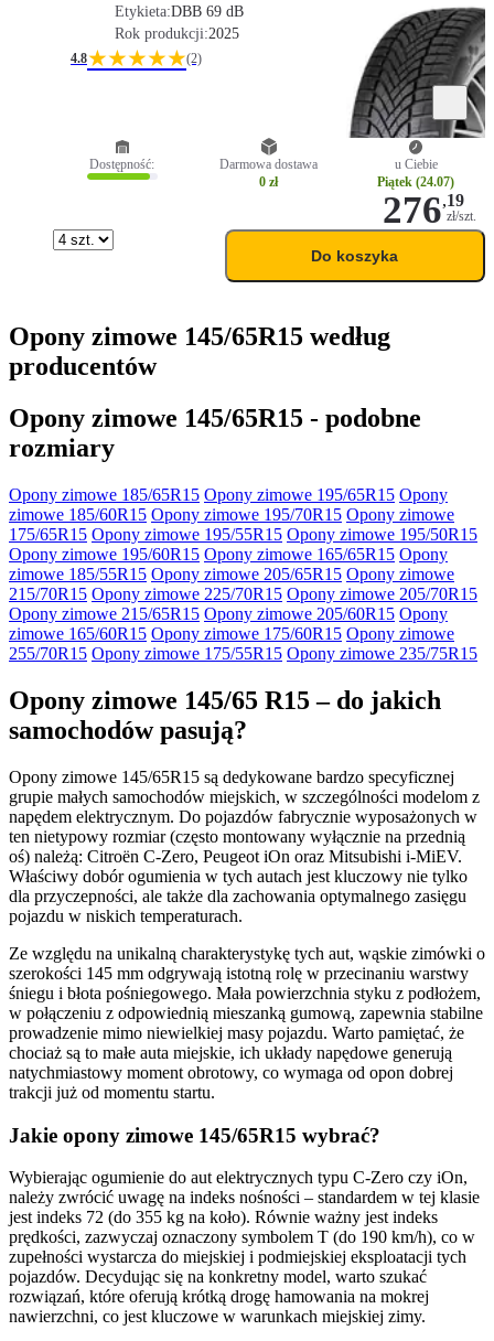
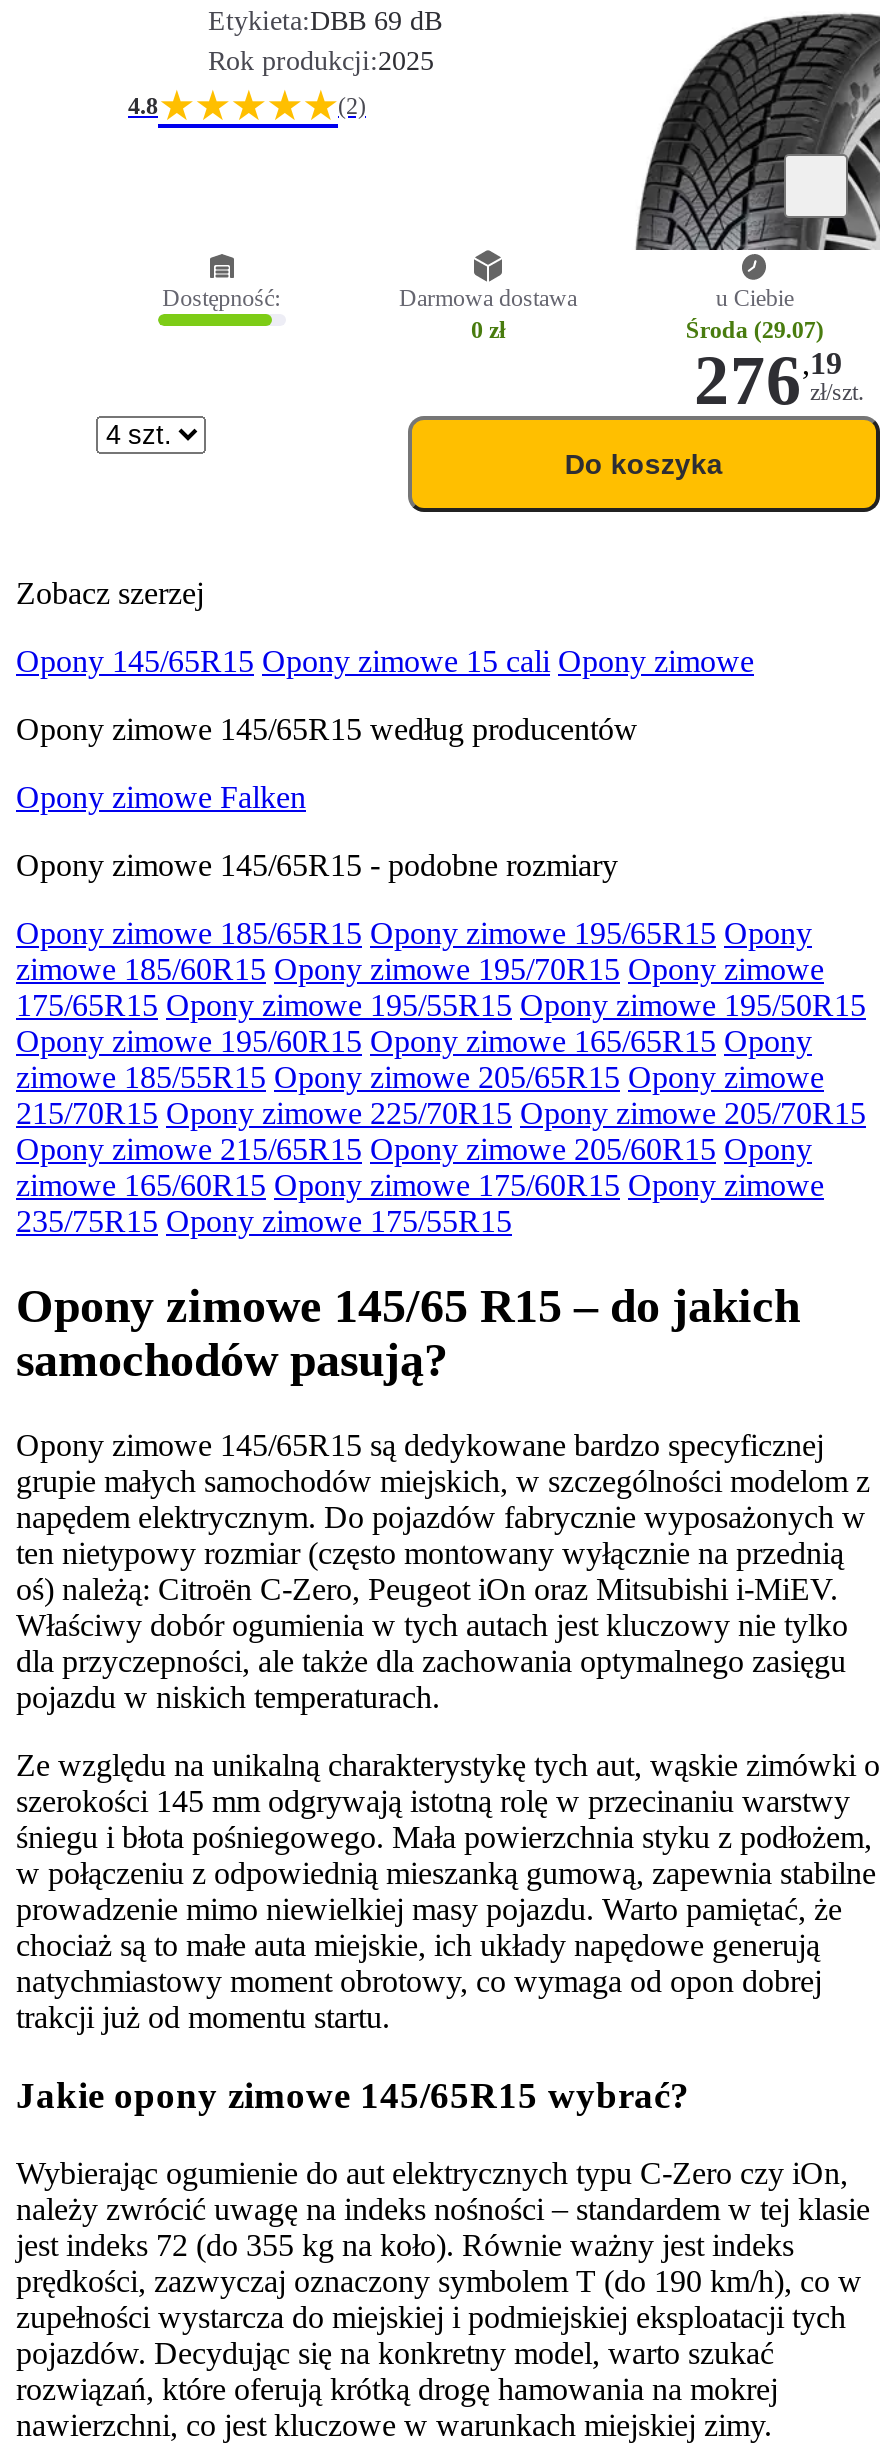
[377,175,455,190] Piątek (24.07) -> [686,317,824,345] Środa (29.07)
[9,322,421,462] Opony zimowe 145/65R15 według | producentów | Opony zimowe 145/65R15 - podobne | rozmiary -> [16,577,754,883] Zobacz szerzej | Opony 145/65R15 Opony zimowe 15 cali Opony zimowe | Opony zimowe 145/65R15 według producentów | Opony zimowe Falken | Opony zimowe 145/65R15 - podobne rozmiary
[9,644,477,663] 255/70R15 Opony zimowe 175/55R15 Opony zimowe 235/75R15 -> [16,1205,512,1239] 235/75R15 Opony zimowe 175/55R15

